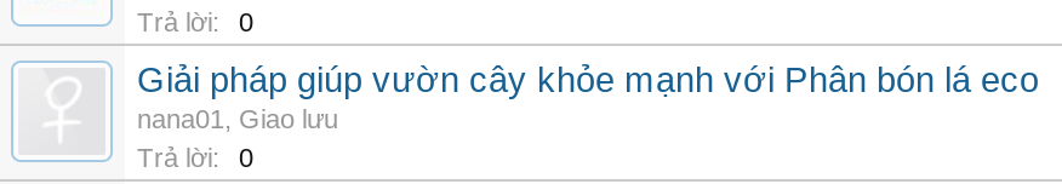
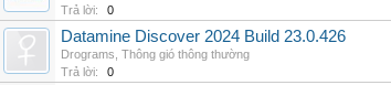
[137,61,1039,133] Giải pháp giúp vườn cây khỏe mạnh với Phân bón lá eco | nana01, Giao lưu -> [61,28,346,61] Datamine Discover 2024 Build 23.0.426 | Drograms, Thông gió thông thường

